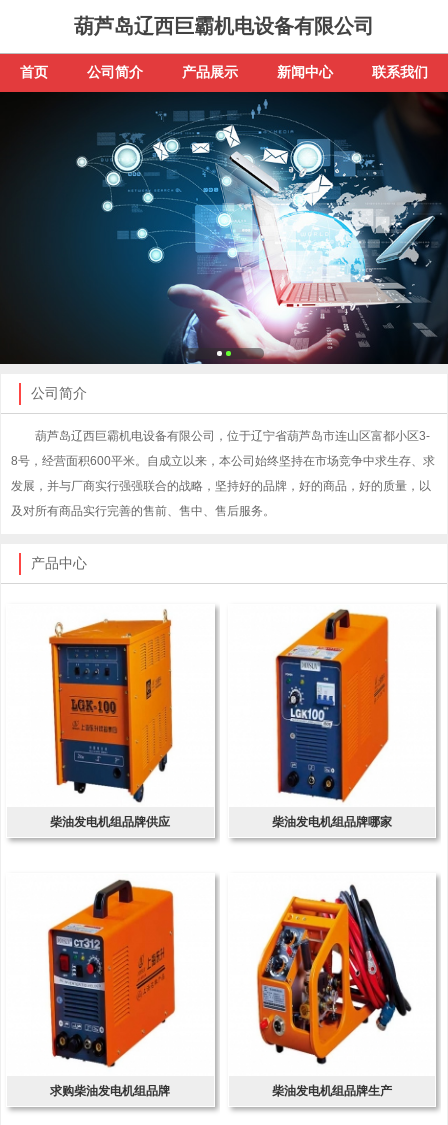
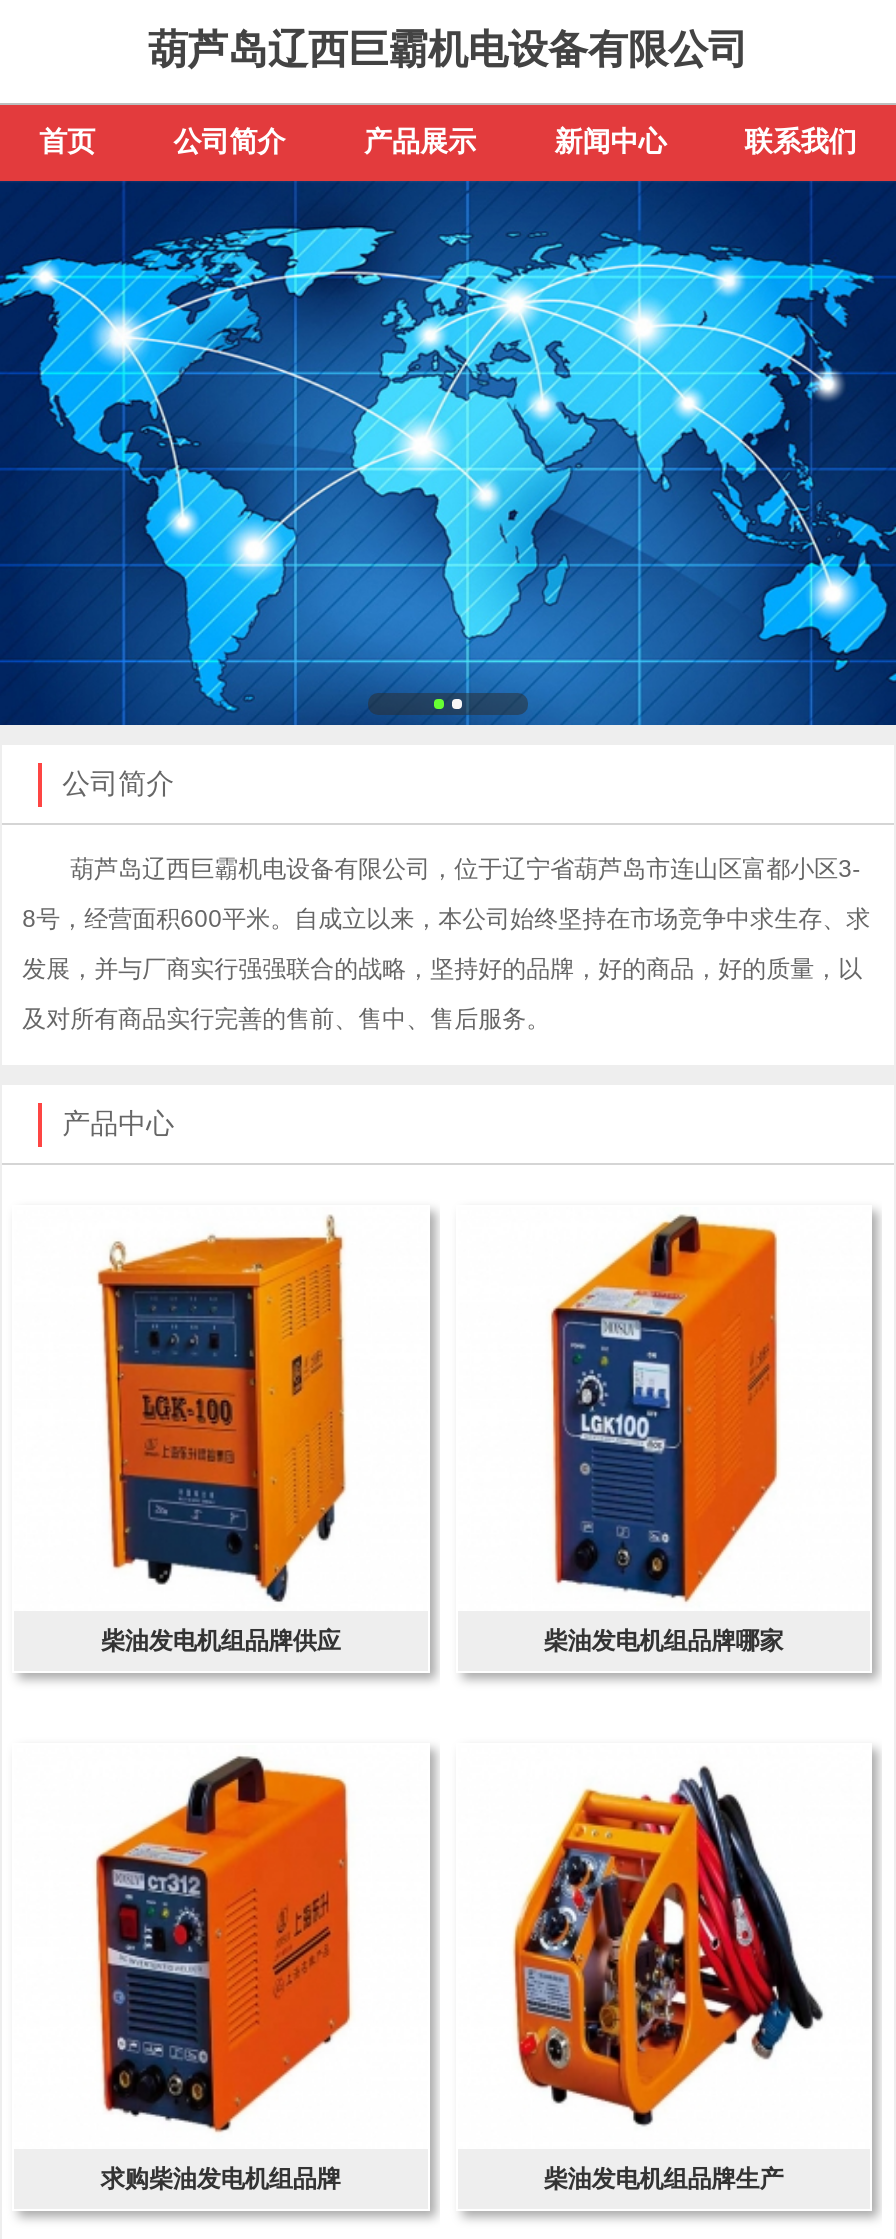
[3,91,445,365] [image] -> [6,179,890,727] [image]

